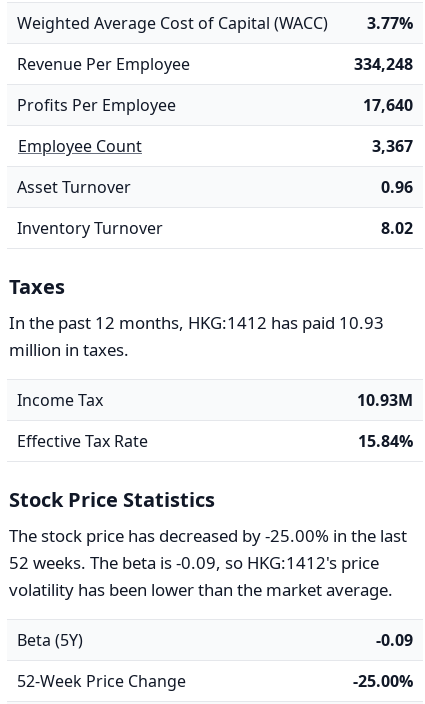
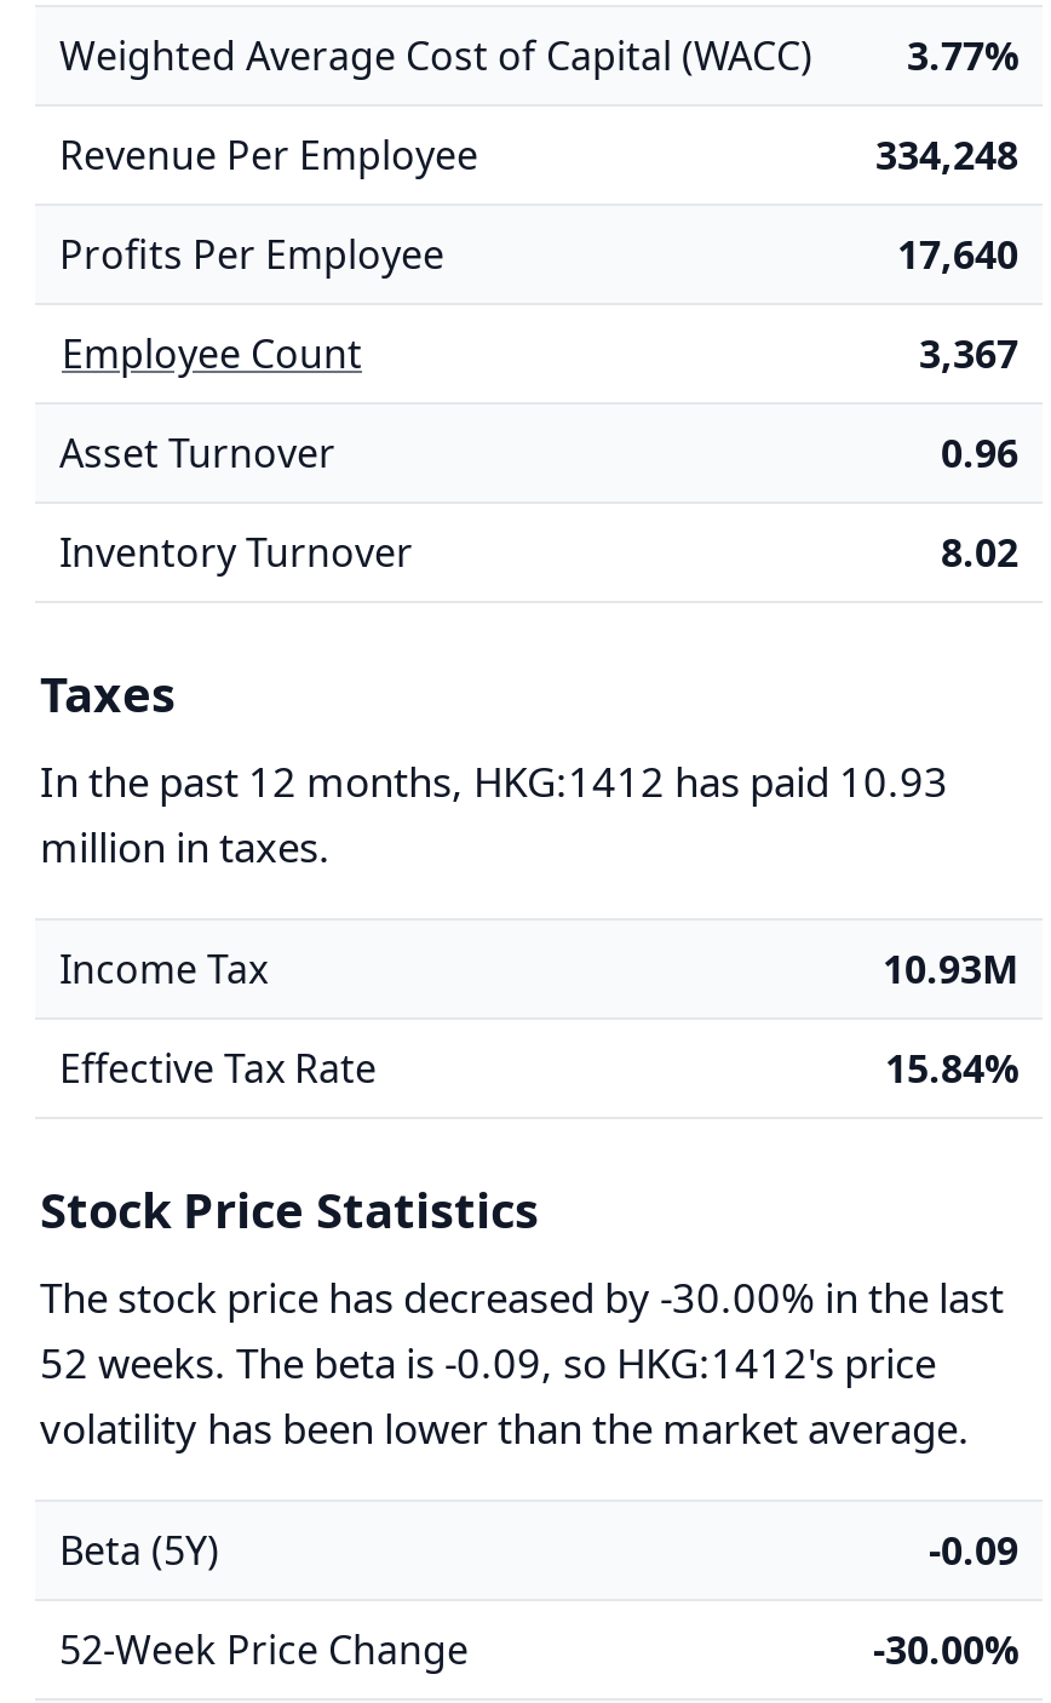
[9,524,407,547] The stock price has decreased by -25.00% in the last -> [40,1269,1004,1325] The stock price has decreased by -30.00% in the last
[353,670,413,692] -25.00% -> [873,1623,1018,1676] -30.00%

